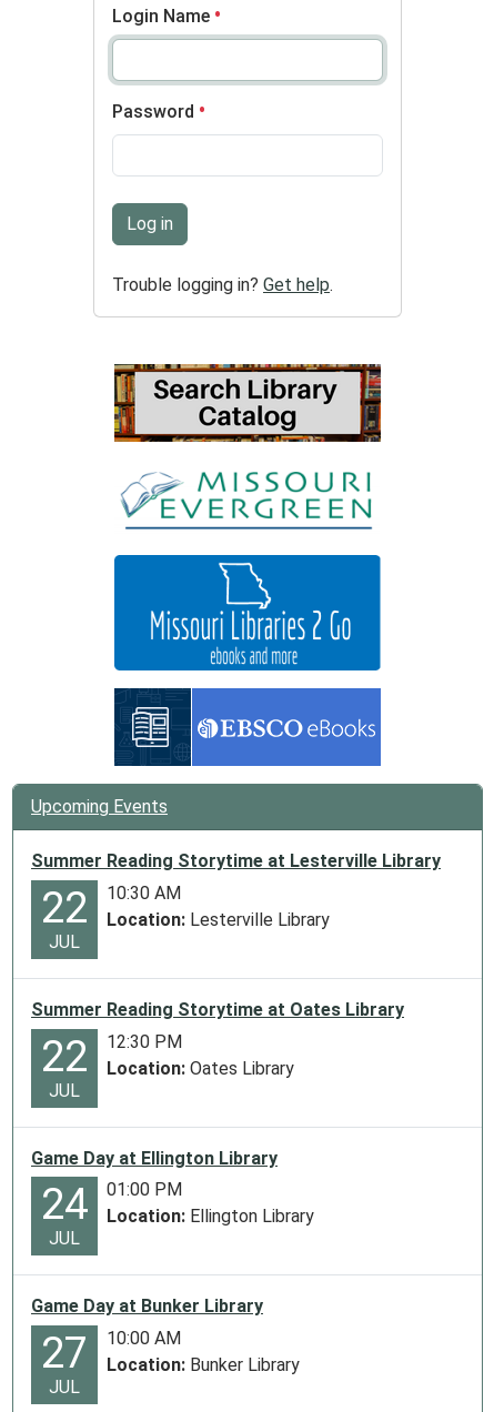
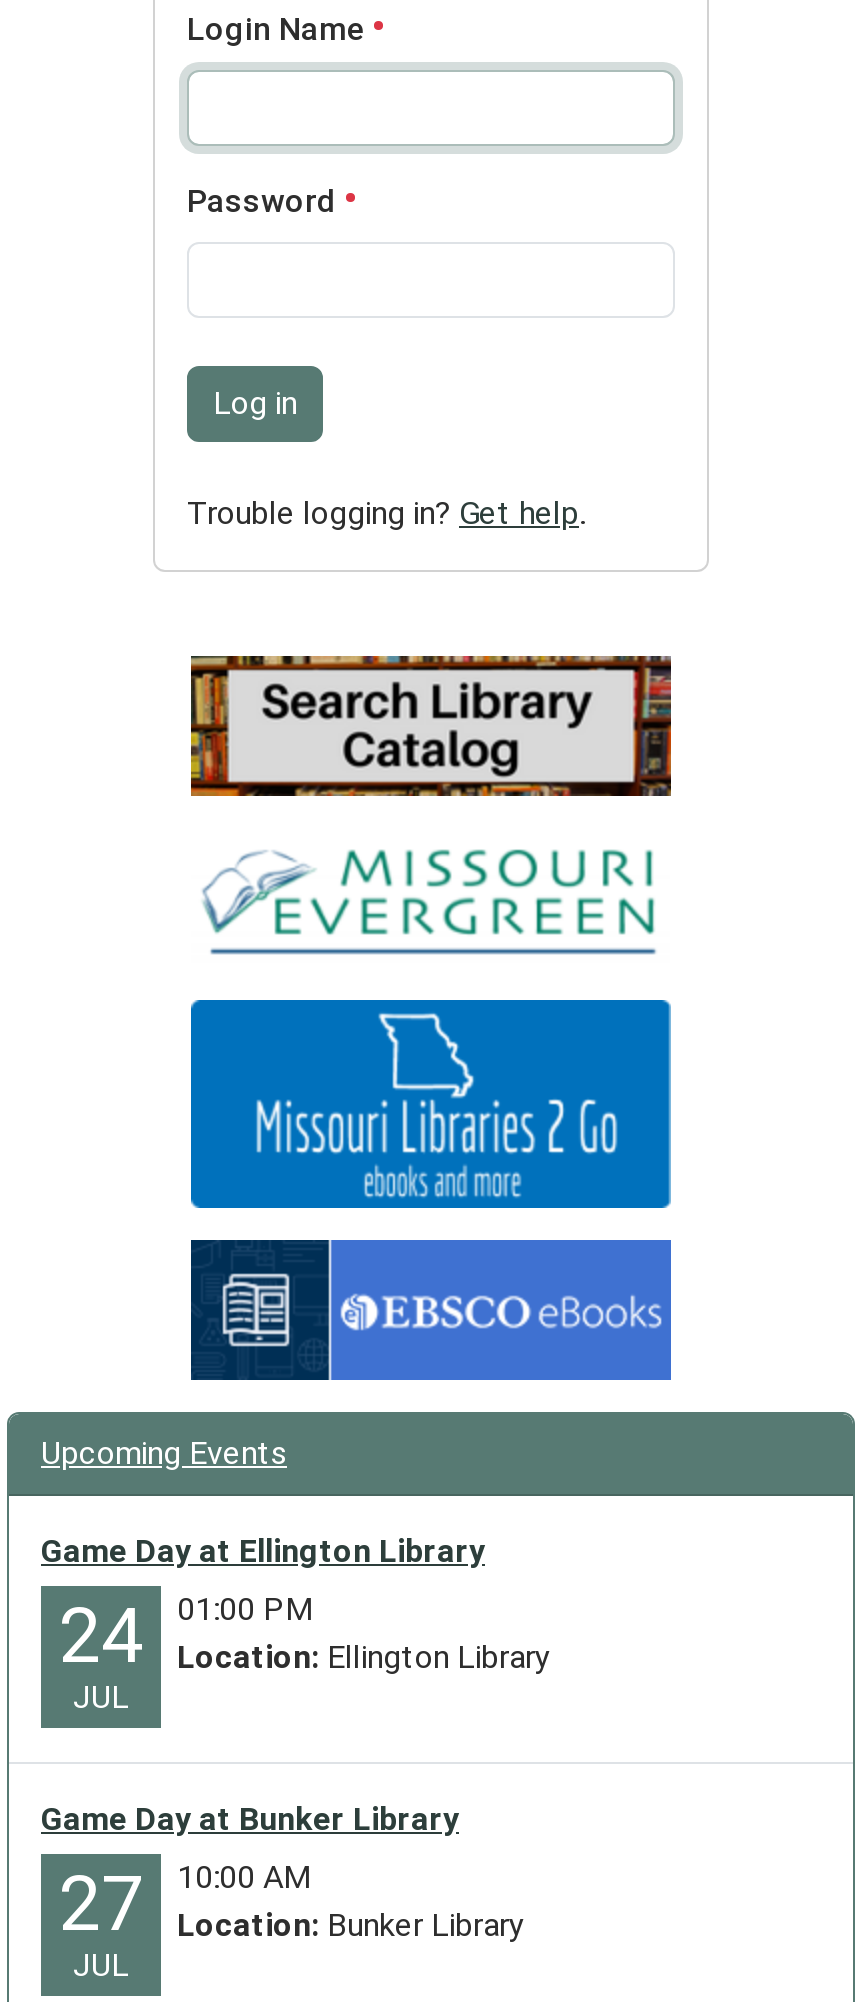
[31,850,441,952] Summer Reading Storytime at Lesterville Library | 22 | JUL -> none
[107,882,330,930] 10:30 AM | Location: Lesterville Library -> none
[31,999,404,1101] Summer Reading Storytime at Oates Library | 22 | JUL -> none
[107,1031,294,1079] 12:30 PM | Location: Oates Library -> none

